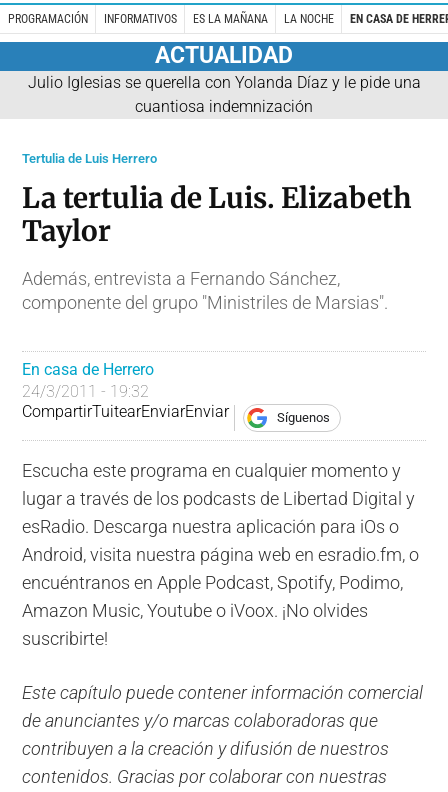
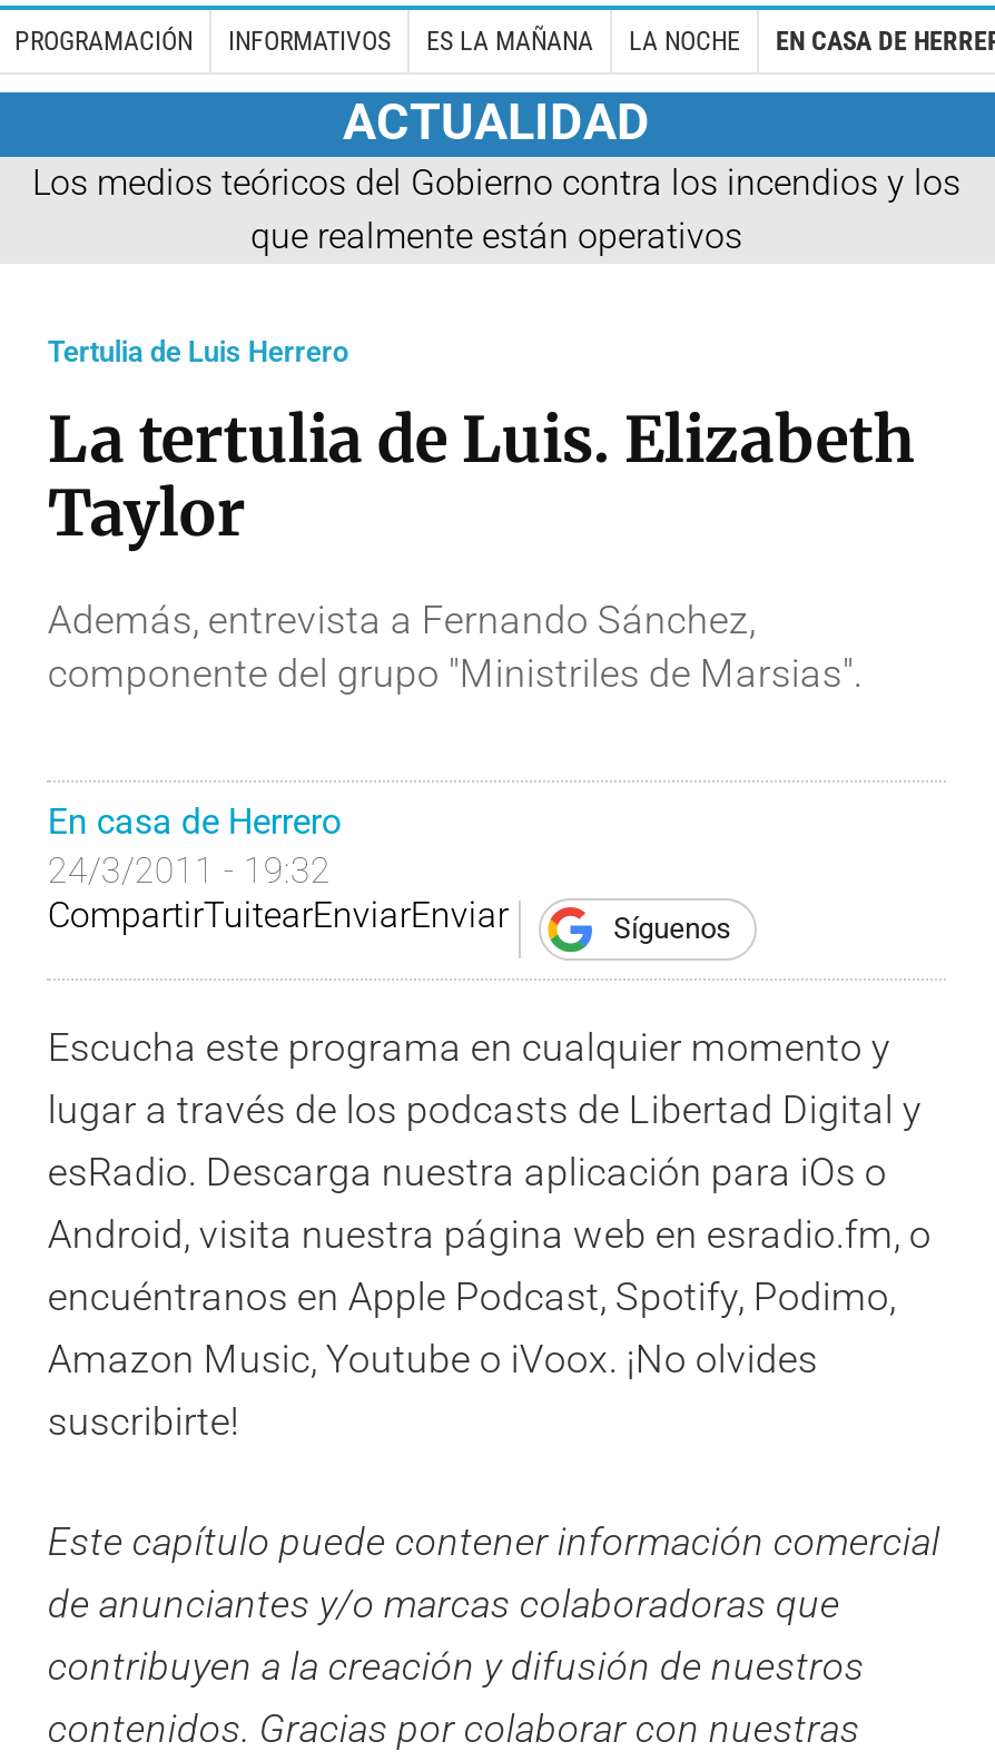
[27,73,420,116] Julio Iglesias se querella con Yolanda Díaz y le pide una | cuantiosa indemnización -> [32,161,960,256] Los medios teóricos del Gobierno contra los incendios y los | que realmente están operativos

